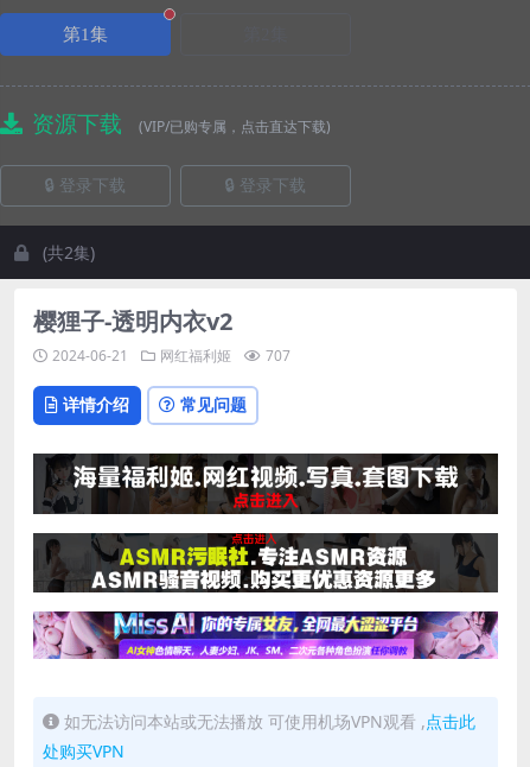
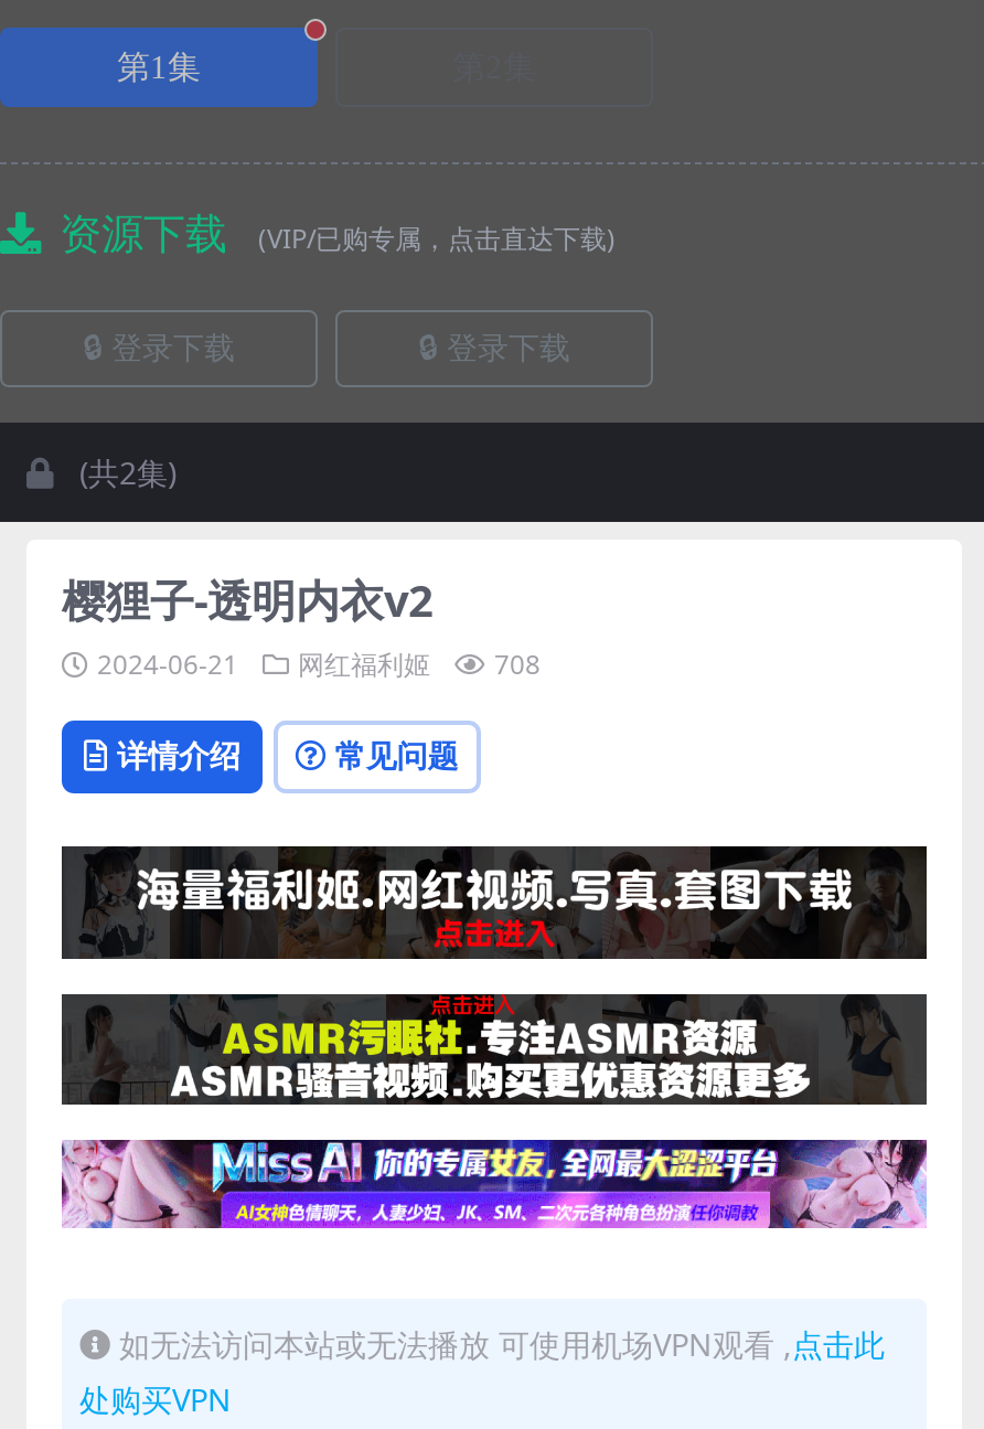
[52,346,290,366] 2024-06-21 网红福利姬 707 -> [97,646,541,683] 2024-06-21 网红福利姬 708

